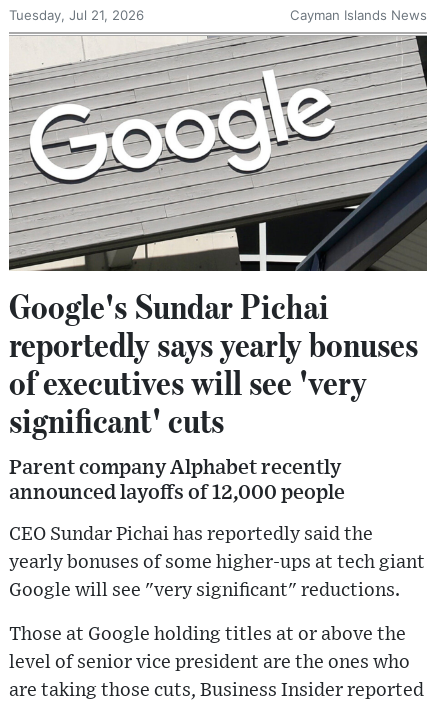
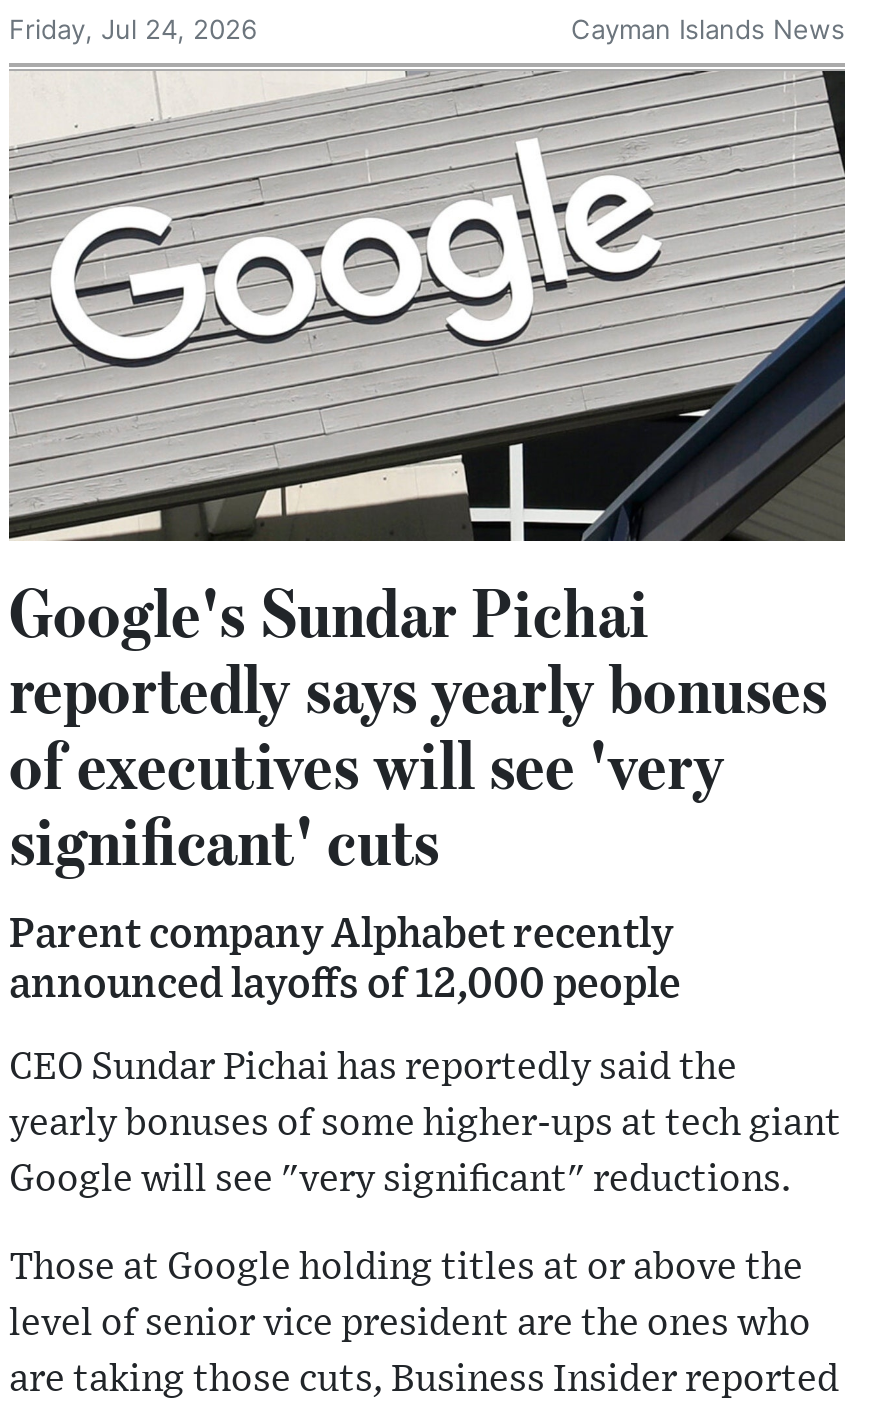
[9,7,144,23] Tuesday, Jul 21, 2026 -> [9,13,257,45] Friday, Jul 24, 2026

